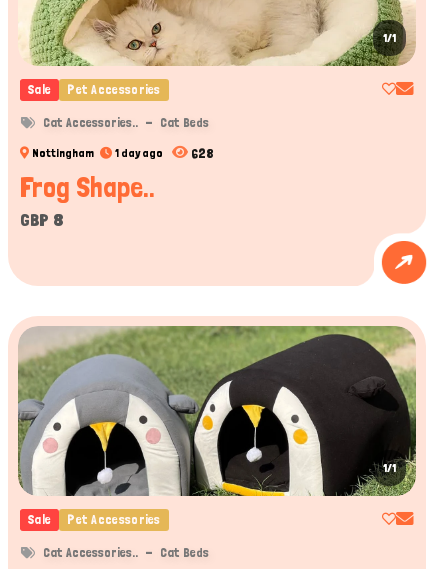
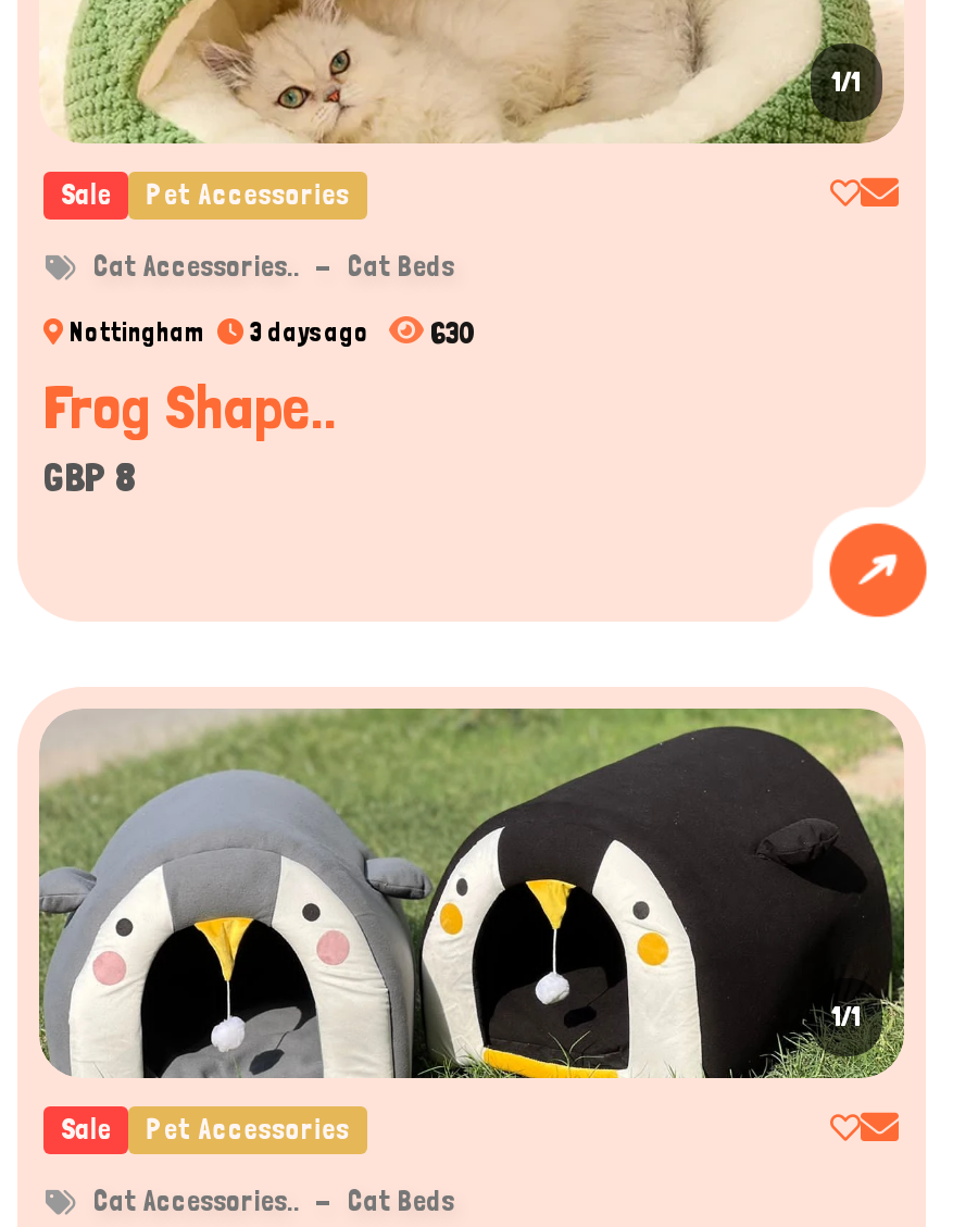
[115,145,163,159] 1 day ago -> [250,316,369,347] 3 days ago
[191,144,214,160] 628 -> [430,314,476,349] 630

